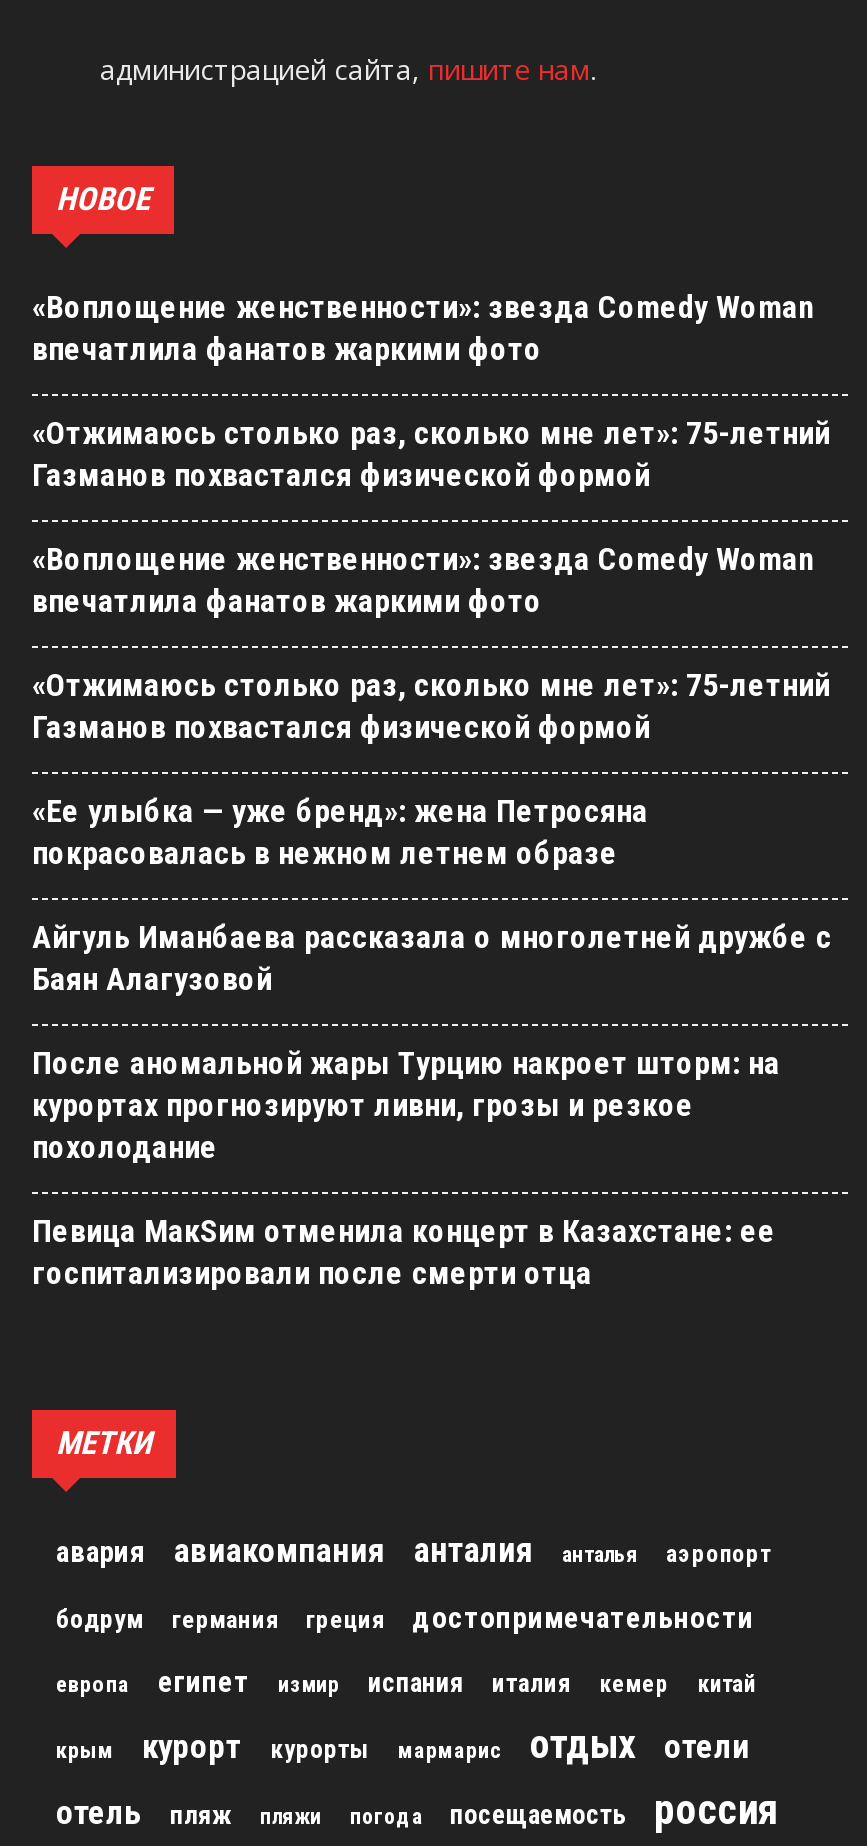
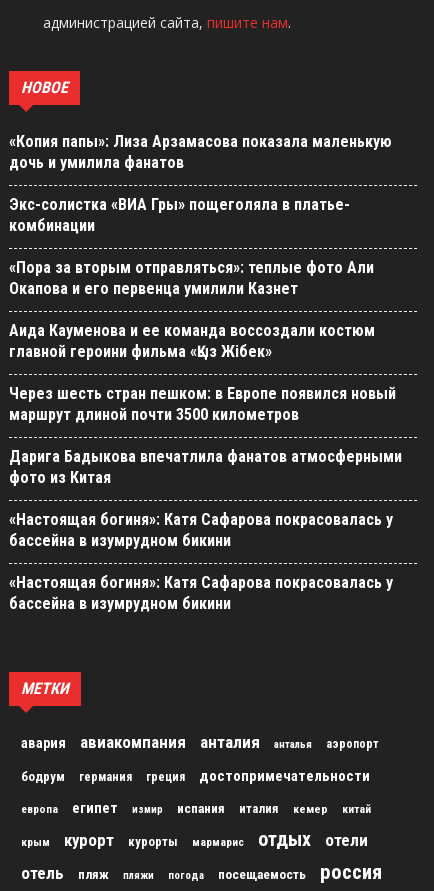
[32,288,814,368] «Воплощение женственности»: звезда Comedy Woman | впечатлила фанатов жаркими фото -> [9,132,392,172] «Копия папы»: Лиза Арзамасова показала маленькую | дочь и умилила фанатов
[32,414,830,494] «Отжимаюсь столько раз, сколько мне лет»: 75-летний | Газманов похвастался физической формой -> [9,195,350,235] Экс-солистка «ВИА Гры» пощеголяла в платье- | комбинации
[32,540,814,620] «Воплощение женственности»: звезда Comedy Woman | впечатлила фанатов жаркими фото -> [9,258,374,298] «Пора за вторым отправляться»: теплые фото Али | Окапова и его первенца умилили Казнет
[32,666,830,746] «Отжимаюсь столько раз, сколько мне лет»: 75-летний | Газманов похвастался физической формой -> [9,321,375,361] Аида Кауменова и ее команда воссоздали костюм | главной героини фильма «Қыз Жібек»
[32,792,648,872] «Ее улыбка — уже бренд»: жена Петросяна | покрасовалась в нежном летнем образе -> [9,384,396,424] Через шесть стран пешком: в Европе появился новый | маршрут длиной почти 3500 километров
[32,918,832,998] Айгуль Иманбаева рассказала о многолетней дружбе с | Баян Алагузовой -> [9,447,402,487] Дарига Бадыкова впечатлила фанатов атмосферными | фото из Китая
[32,1044,780,1166] После аномальной жары Турцию накроет шторм: на | курортах прогнозируют ливни, грозы и резкое | похолодание -> [9,510,393,550] «Настоящая богиня»: Катя Сафарова покрасовалась у | бассейна в изумрудном бикини
[32,1212,776,1292] Певица МакSим отменила концерт в Казахстане: ее | госпитализировали после смерти отца -> [9,573,393,613] «Настоящая богиня»: Катя Сафарова покрасовалась у | бассейна в изумрудном бикини

